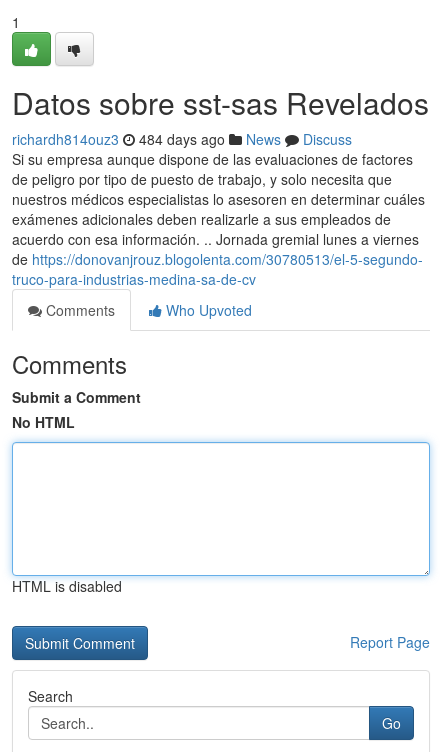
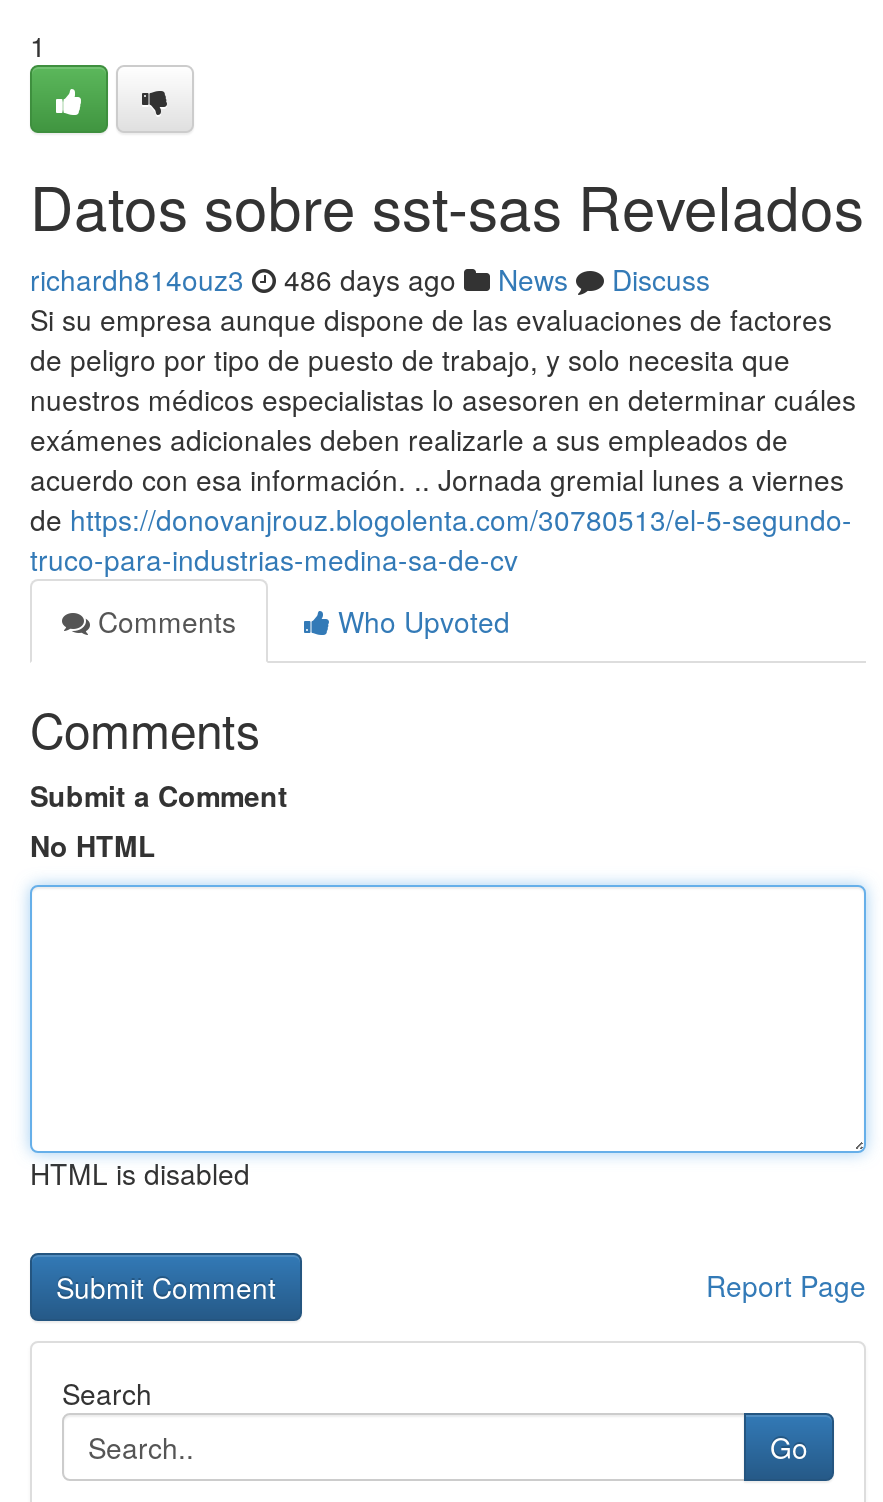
[12,129,352,149] richardh814ouz3 484 days ago News Discuss -> [30,259,710,299] richardh814ouz3 486 days ago News Discuss

